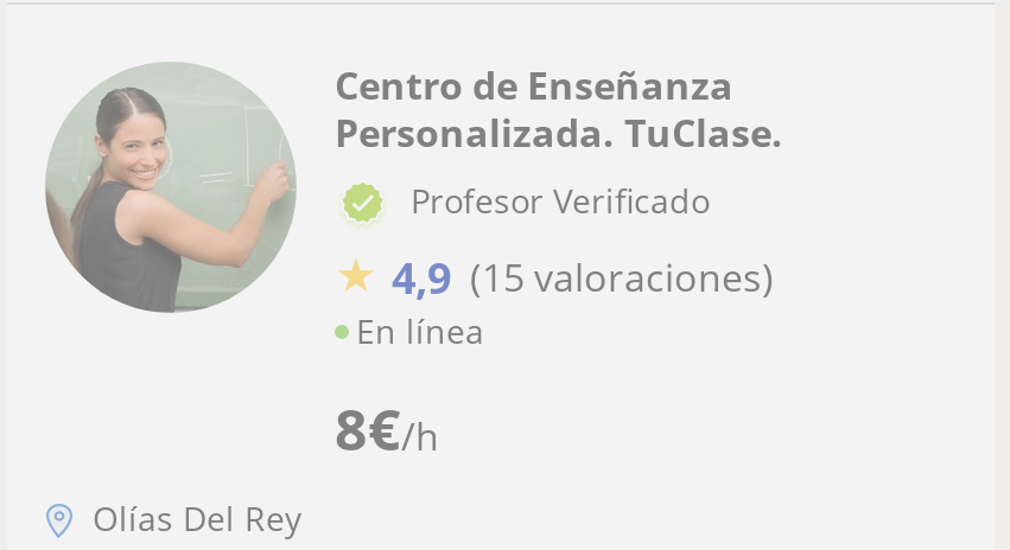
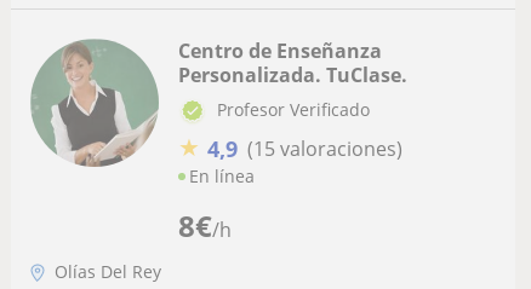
[45,66,297,313] [image] -> [30,40,158,167] [image]

